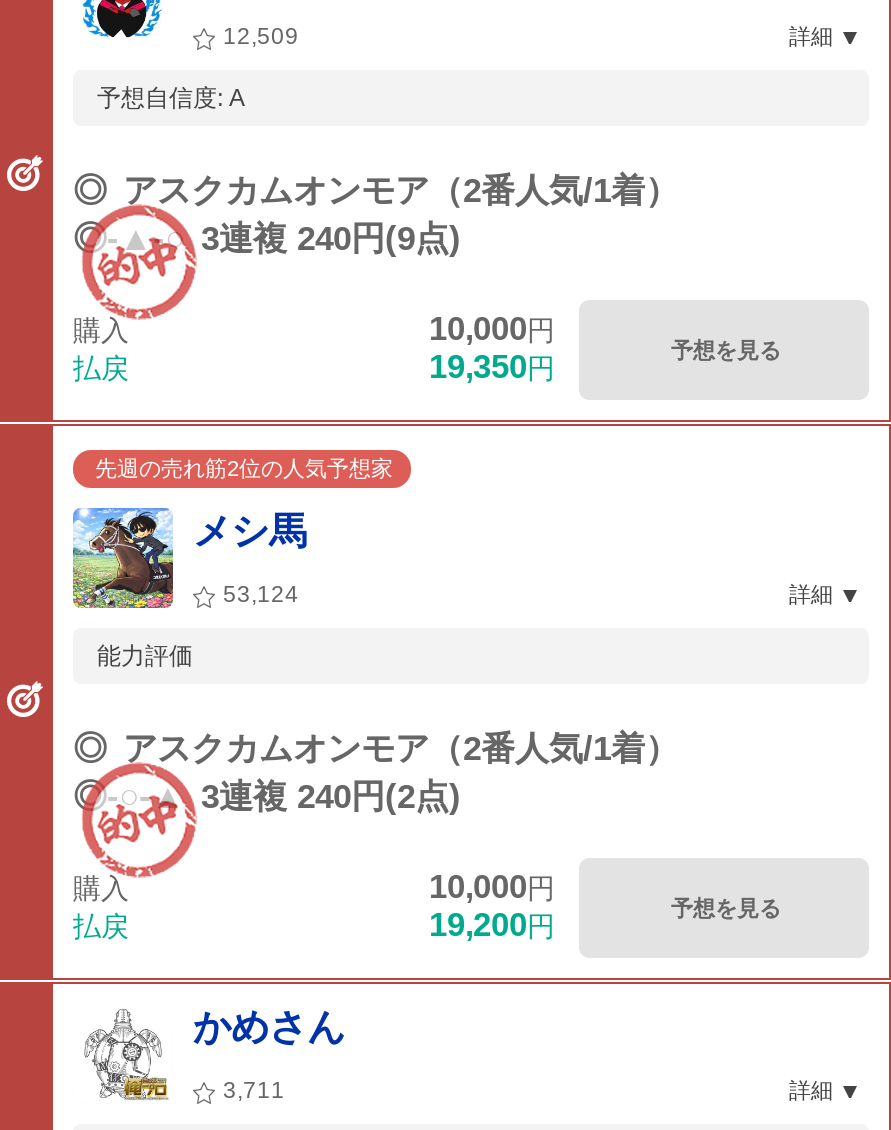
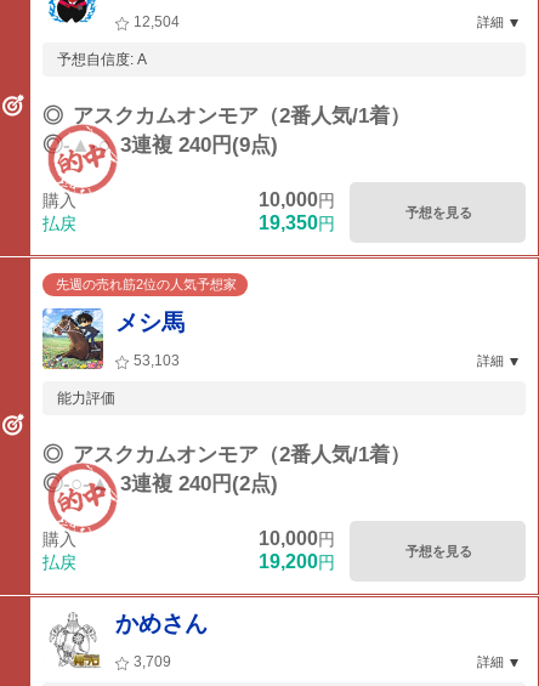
[223,24,299,48] 12,509 -> [134,15,180,29] 12,504
[223,582,299,606] 53,124 -> [134,353,180,368] 53,103
[223,1078,285,1102] 3,711 -> [134,654,171,669] 3,709

